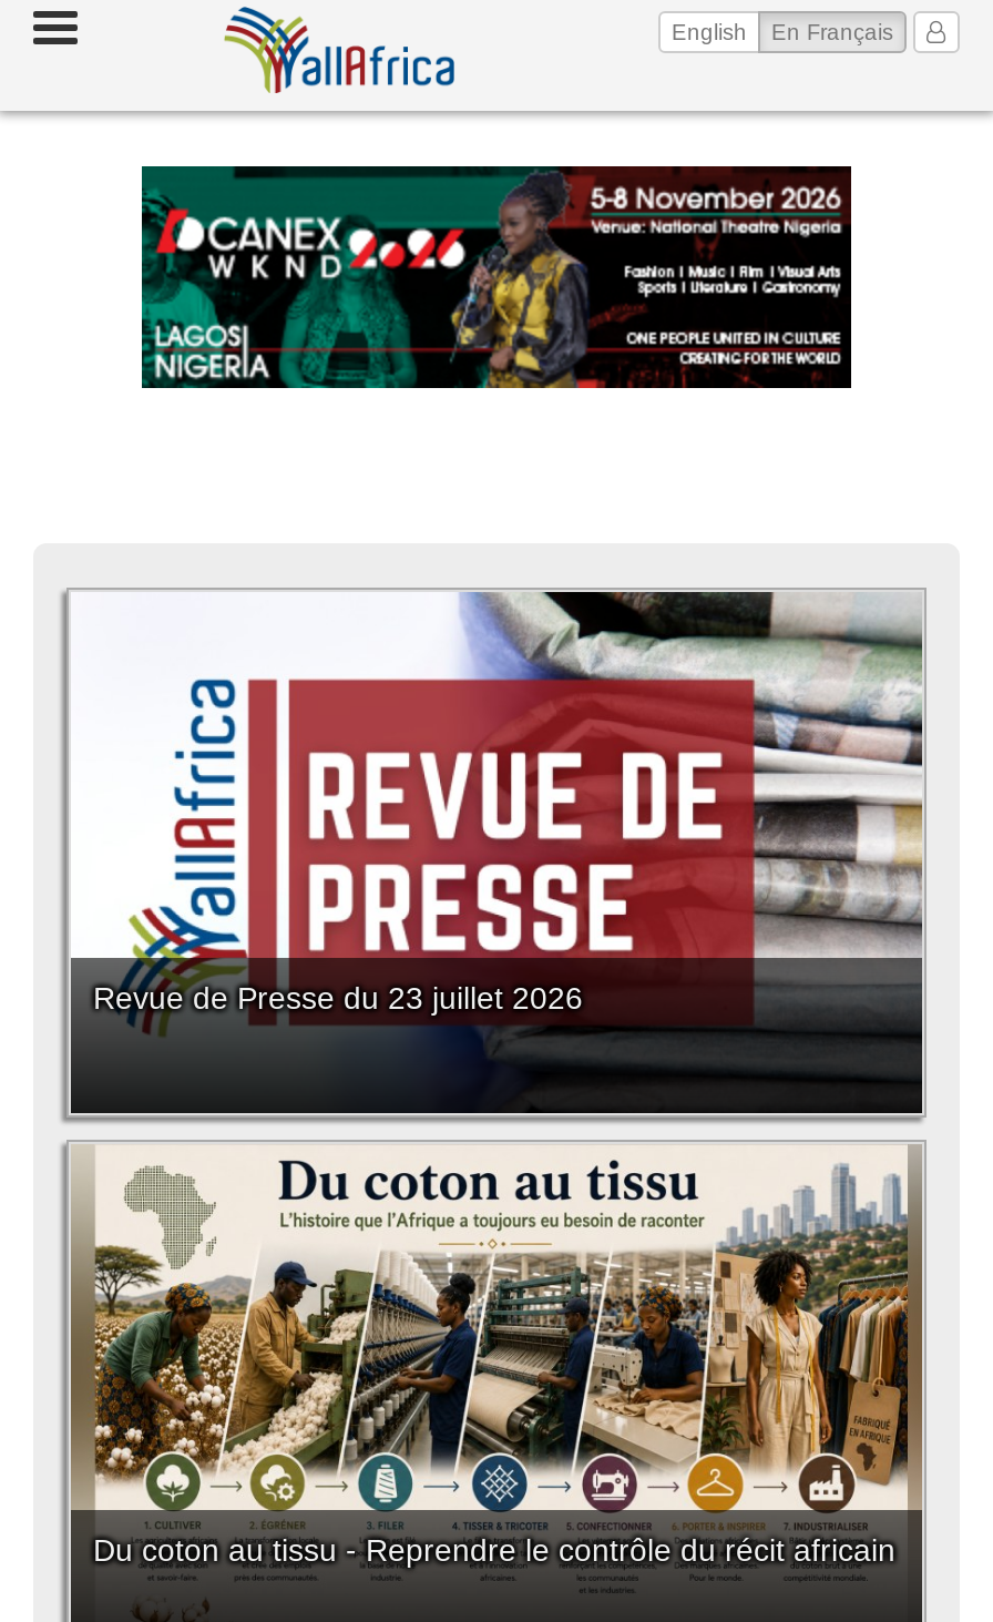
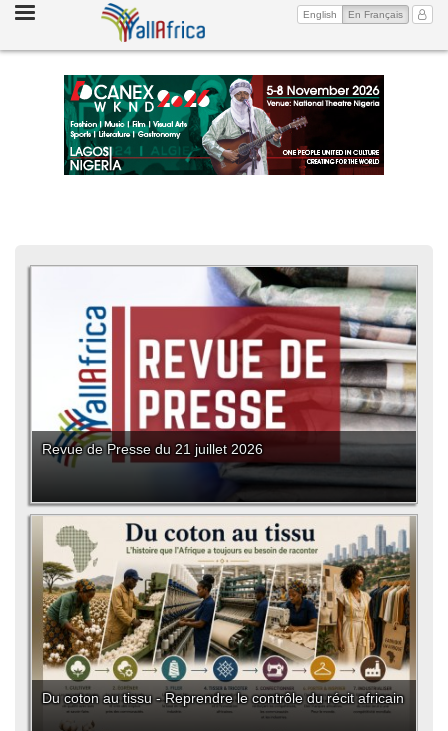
[140,166,851,390] [image] -> [63,75,384,176] [image]
[93,979,583,1015] Revue de Presse du 23 juillet 2026 -> [42,441,263,457] Revue de Presse du 21 juillet 2026

